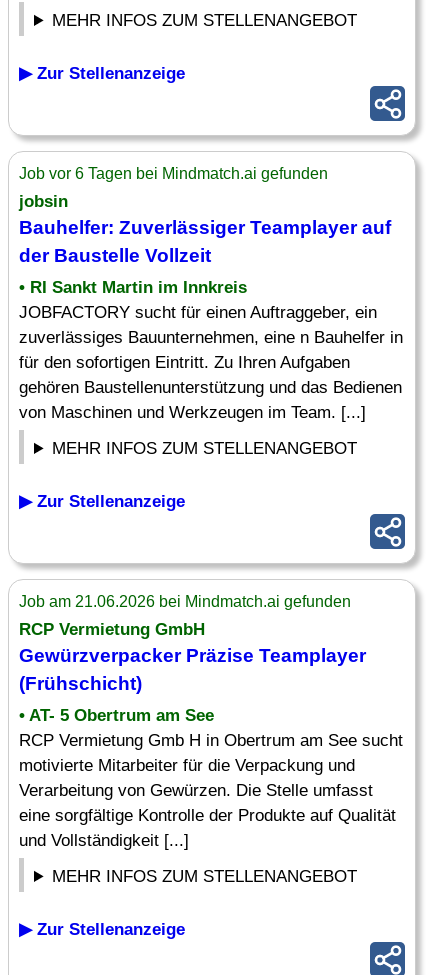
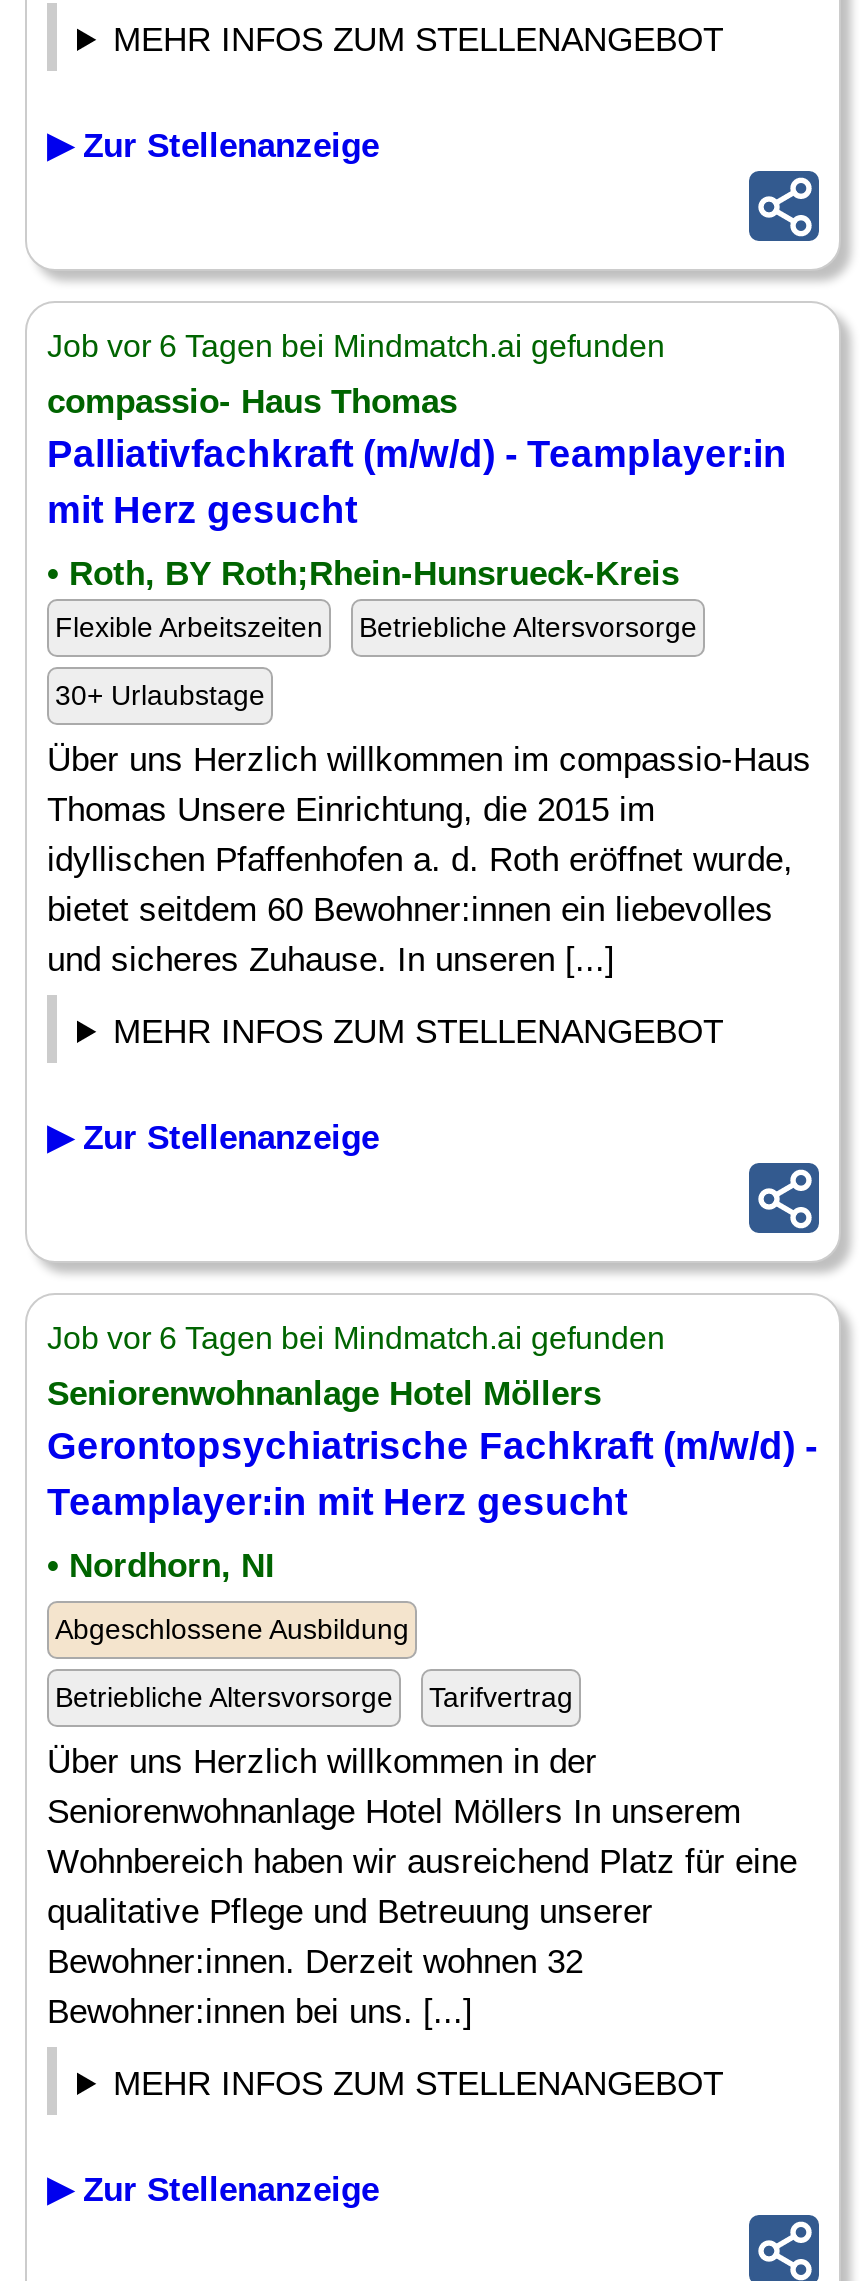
[19,192,403,422] jobsin | Bauhelfer: Zuverlässiger Teamplayer auf | der Baustelle Vollzeit | • RI Sankt Martin im Innkreis | JOBFACTORY sucht für einen Auftraggeber, ein | zuverlässiges Bauunternehmen, eine n Bauhelfer in | für den sofortigen Eintritt. Zu Ihren Aufgaben | gehören Baustellenunterstützung und das Bedienen | von Maschinen und Werkzeugen im Team. [...] -> [47,383,811,979] compassio- Haus Thomas | Palliativfachkraft (m/w/d) - Teamplayer:in | mit Herz gesucht | • Roth, BY Roth;Rhein-Hunsrueck-Kreis | Flexible Arbeitszeiten | Betriebliche Altersvorsorge | 30+ Urlaubstage | Über uns Herzlich willkommen im compassio-Haus | Thomas Unsere Einrichtung, die 2015 im | idyllischen Pfaffenhofen a. d. Roth eröffnet wurde, | bietet seitdem 60 Bewohner:innen ein liebevolles | und sicheres Zuhause. In unseren [...]
[19,593,403,850] Job am 21.06.2026 bei Mindmatch.ai gefunden | RCP Vermietung GmbH | Gewürzverpacker Präzise Teamplayer | (Frühschicht) | • AT- 5 Obertrum am See | RCP Vermietung Gmb H in Obertrum am See sucht | motivierte Mitarbeiter für die Verpackung und | Verarbeitung von Gewürzen. Die Stelle umfasst | eine sorgfältige Kontrolle der Produkte auf Qualität | und Vollständigkeit [...] -> [47,1321,817,2031] Job vor 6 Tagen bei Mindmatch.ai gefunden | Seniorenwohnanlage Hotel Möllers | Gerontopsychiatrische Fachkraft (m/w/d) - | Teamplayer:in mit Herz gesucht | • Nordhorn, NI | Abgeschlossene Ausbildung | Betriebliche Altersvorsorge | Tarifvertrag | Über uns Herzlich willkommen in der | Seniorenwohnanlage Hotel Möllers In unserem | Wohnbereich haben wir ausreichend Platz für eine | qualitative Pflege und Betreuung unserer | Bewohner:innen. Derzeit wohnen 32 | Bewohner:innen bei uns. [...]

